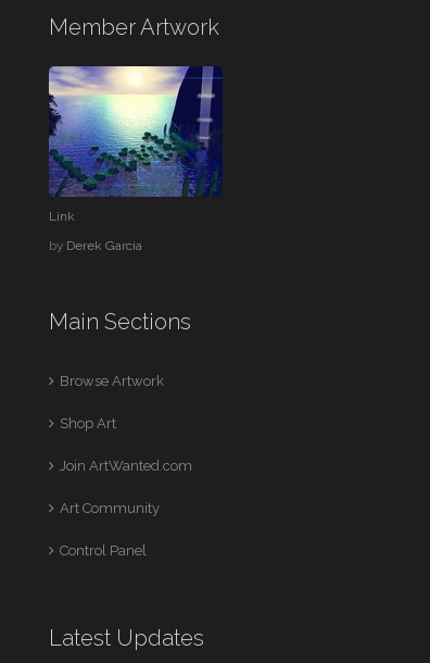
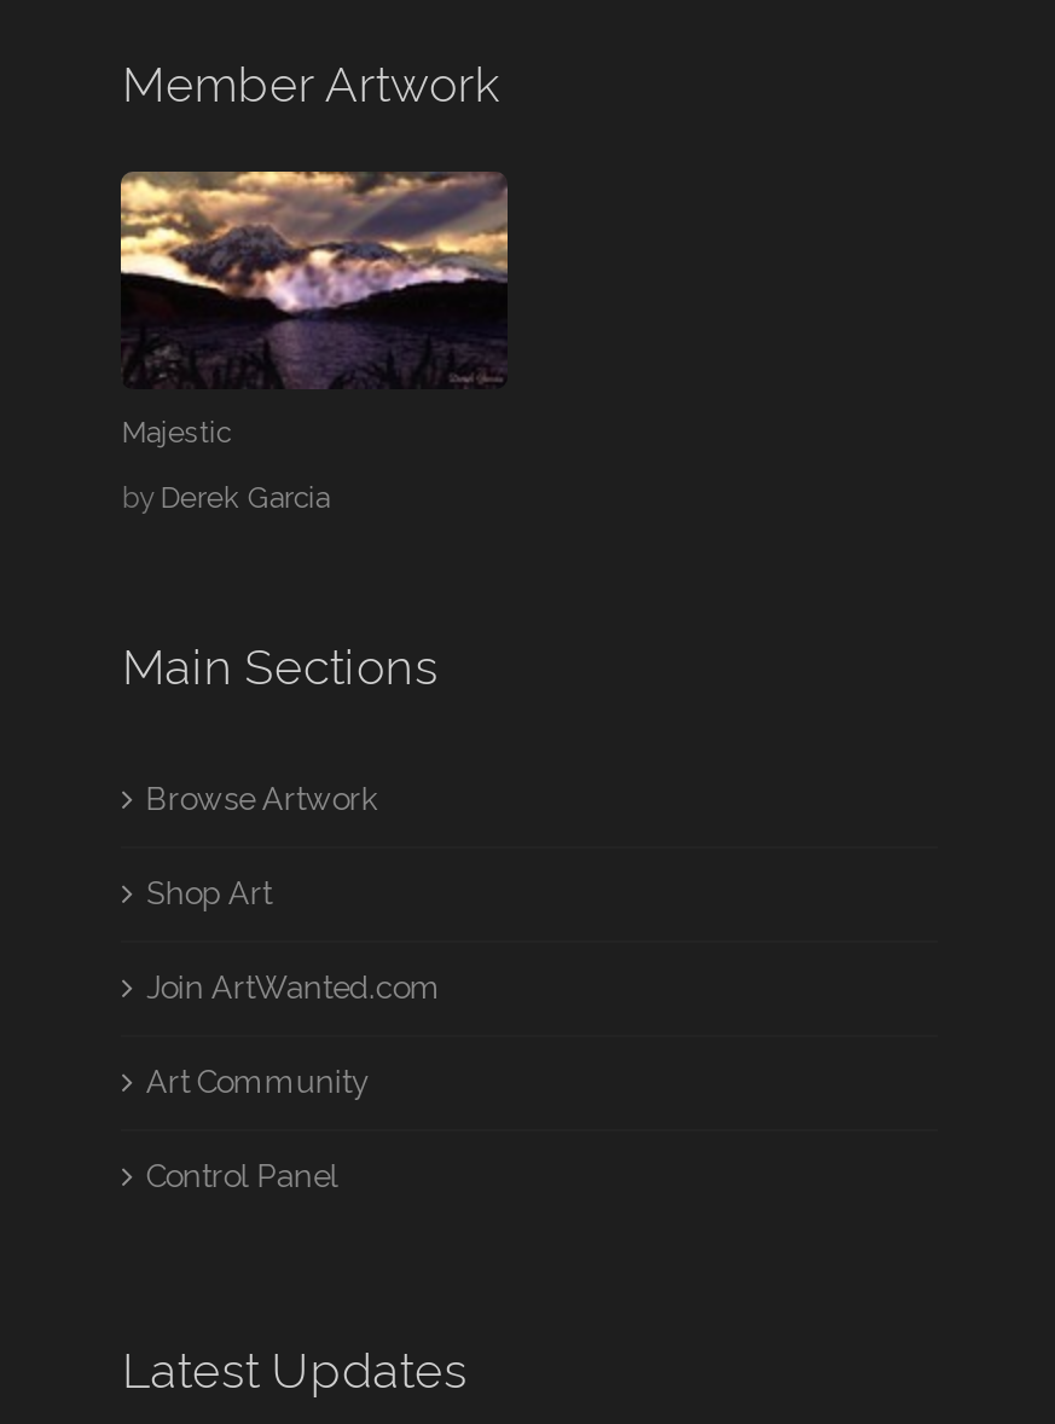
[48,65,223,224] [image] | Link -> [118,169,510,451] [image] | Majestic

